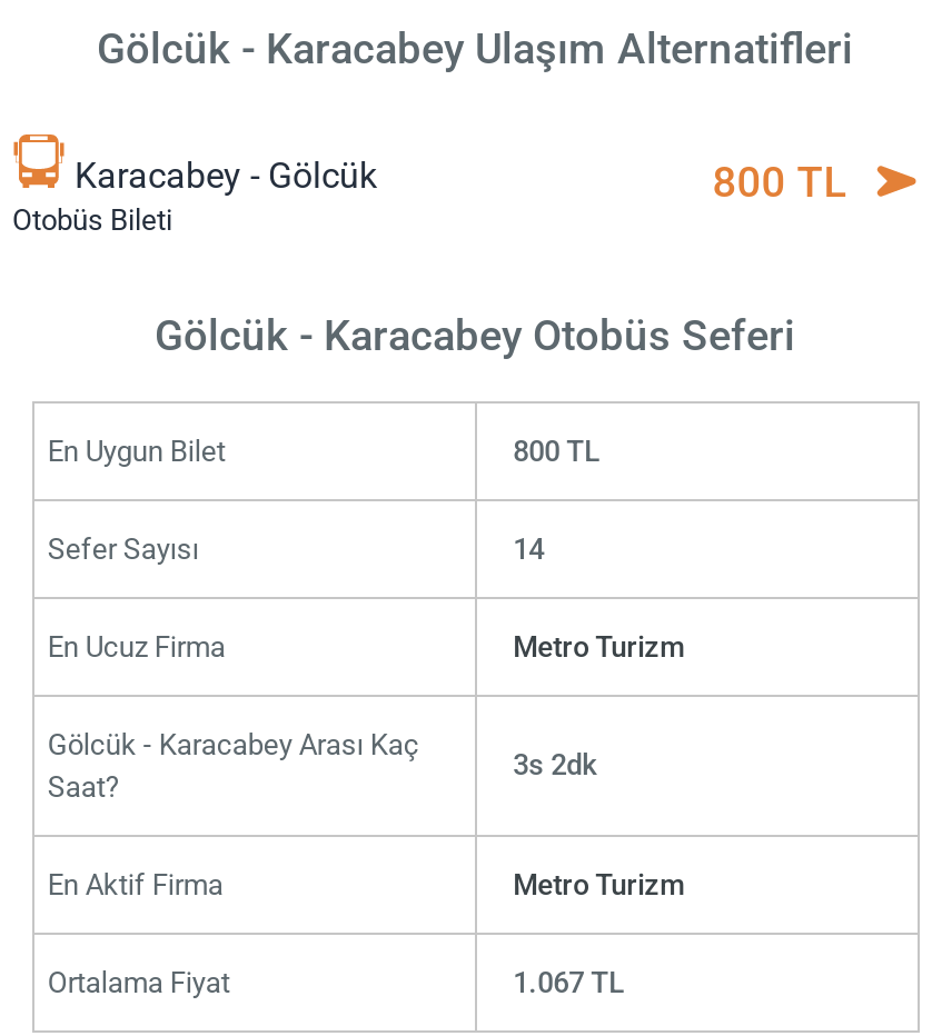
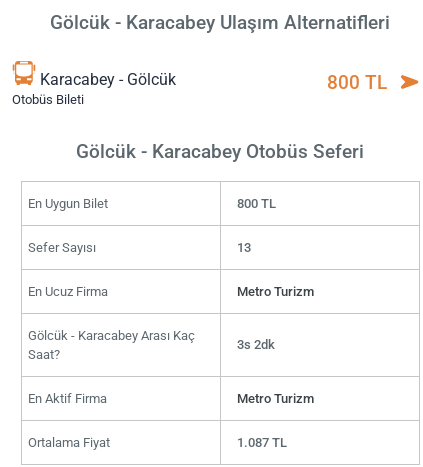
[513,532,544,566] 14 -> [237,240,251,255] 13
[513,966,624,999] 1.067 TL -> [237,435,287,450] 1.087 TL

